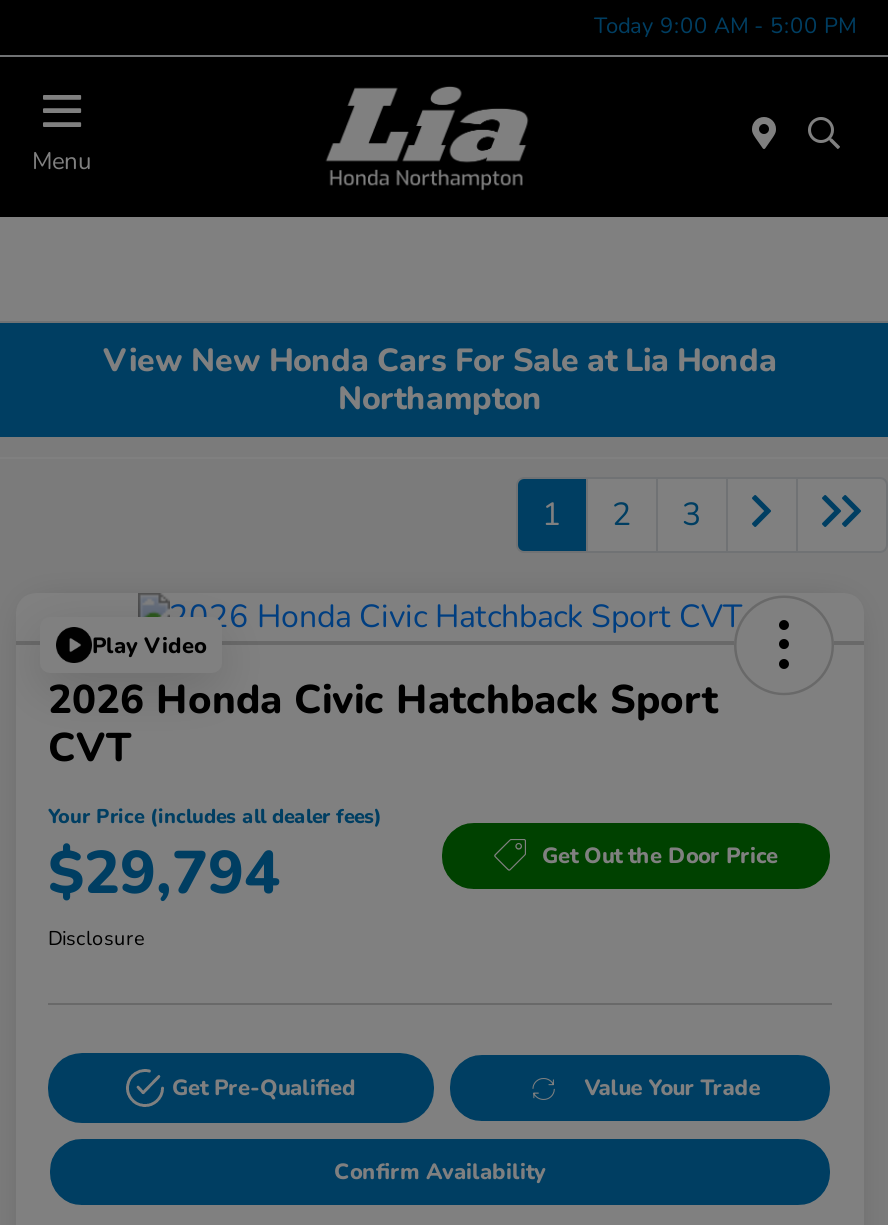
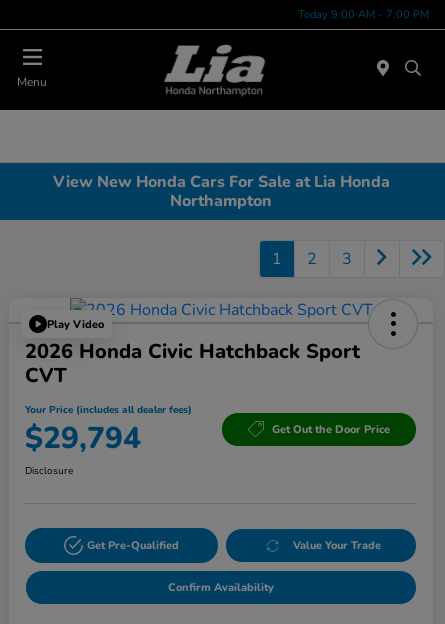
[594,10,856,40] Today 9:00 AM - 5:00 PM -> [298,6,429,21] Today 9:00 AM - 7:00 PM

